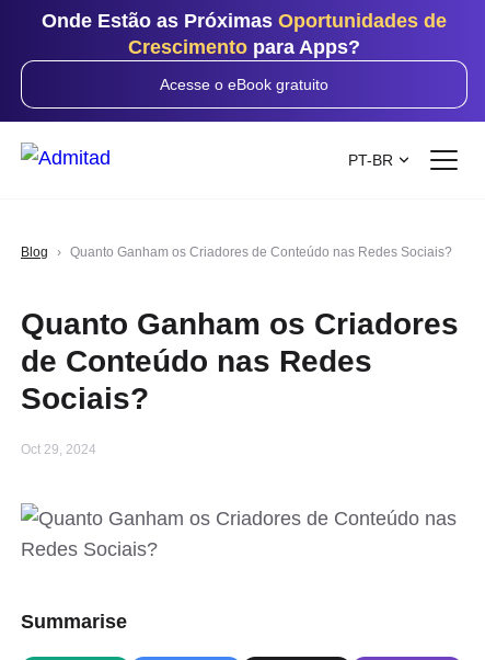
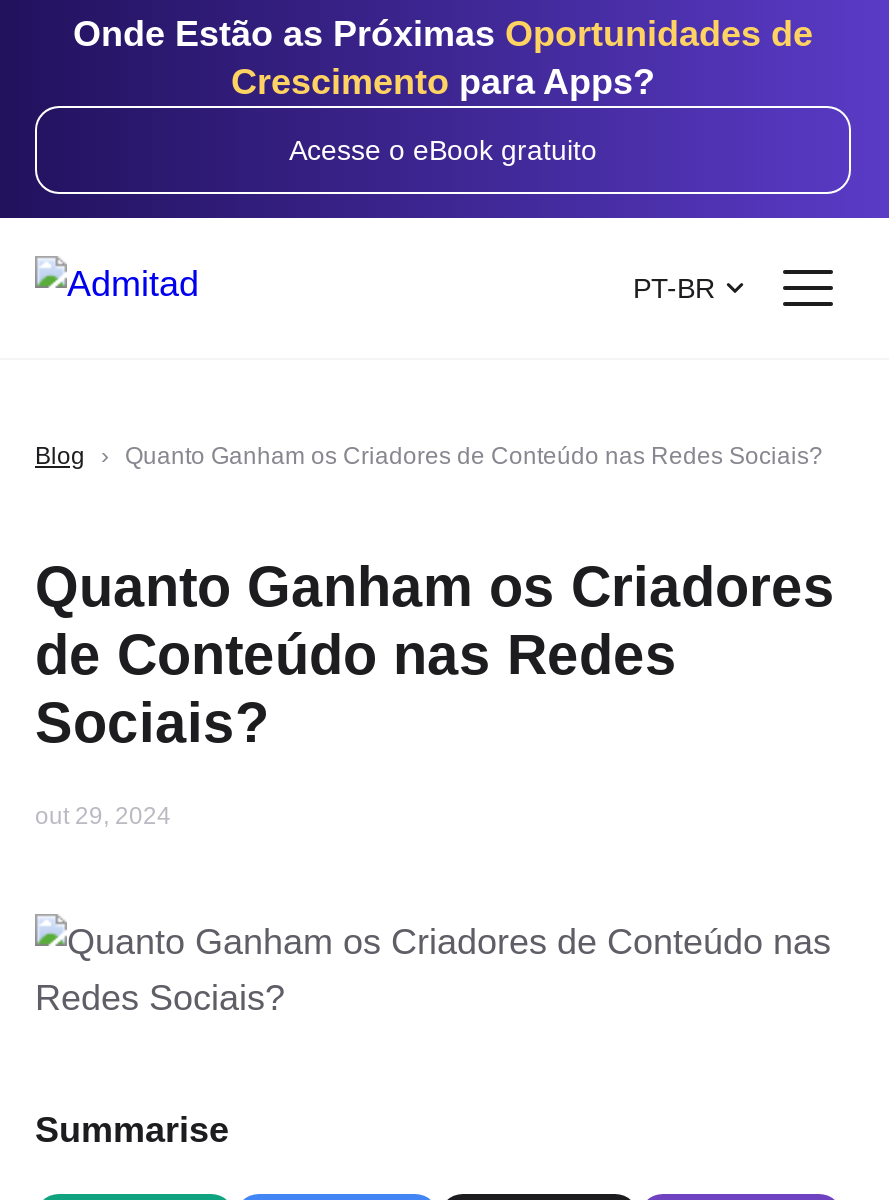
[21,442,96,457] Oct 29, 2024 -> [35,802,171,830] out 29, 2024

